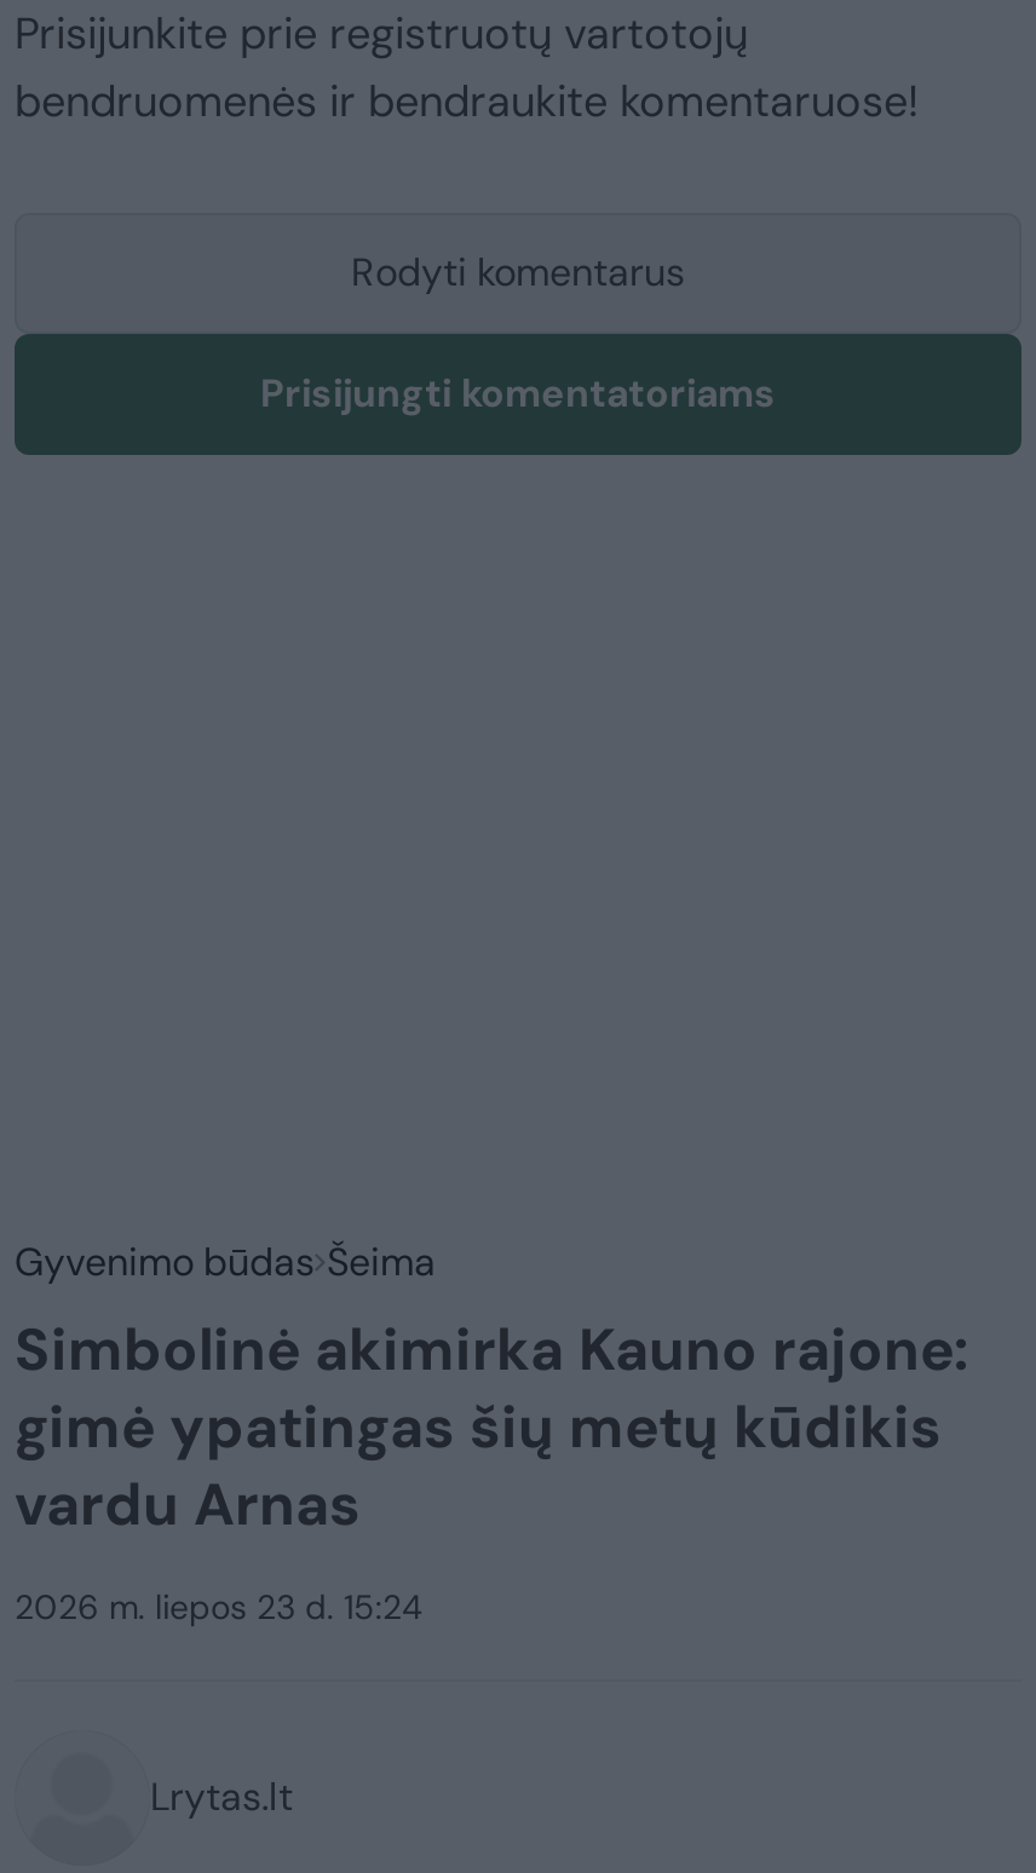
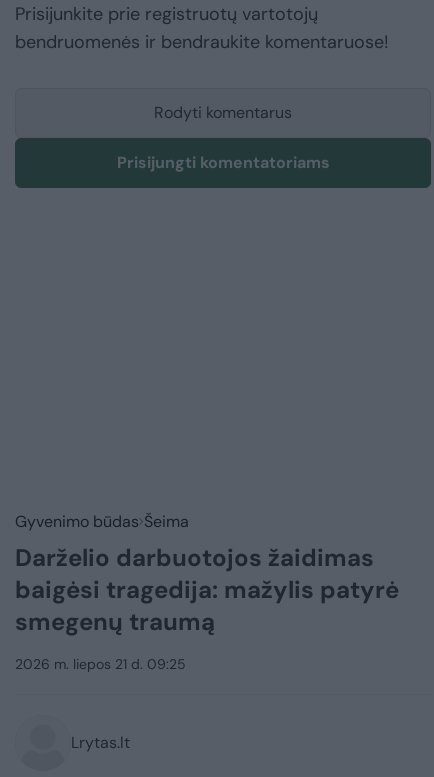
[15,1312,968,1542] Simbolinė akimirka Kauno rajone: | gimė ypatingas šių metų kūdikis | vardu Arnas -> [15,542,399,637] Darželio darbuotojos žaidimas | baigėsi tragedija: mažylis patyrė | smegenų traumą
[15,1585,424,1629] 2026 m. liepos 23 d. 15:24 -> [15,655,186,673] 2026 m. liepos 21 d. 09:25

